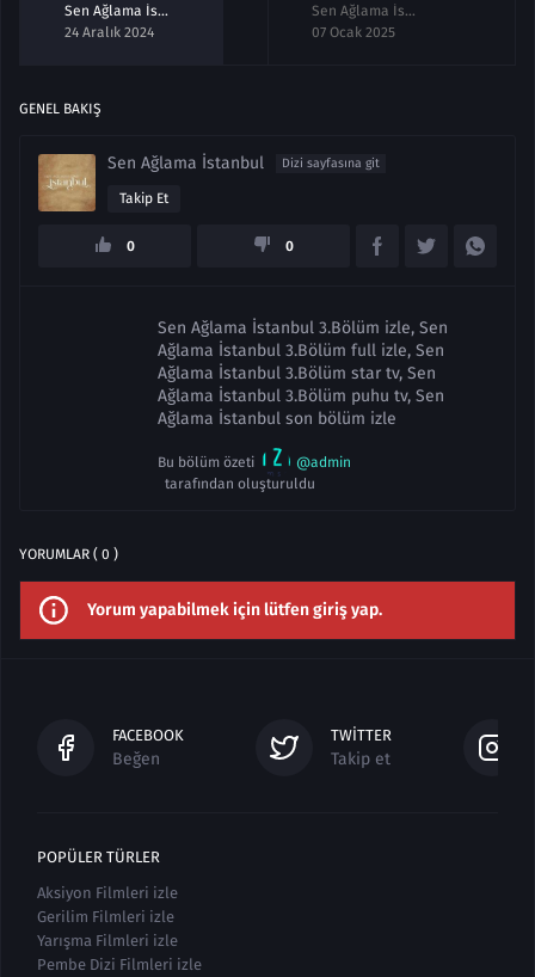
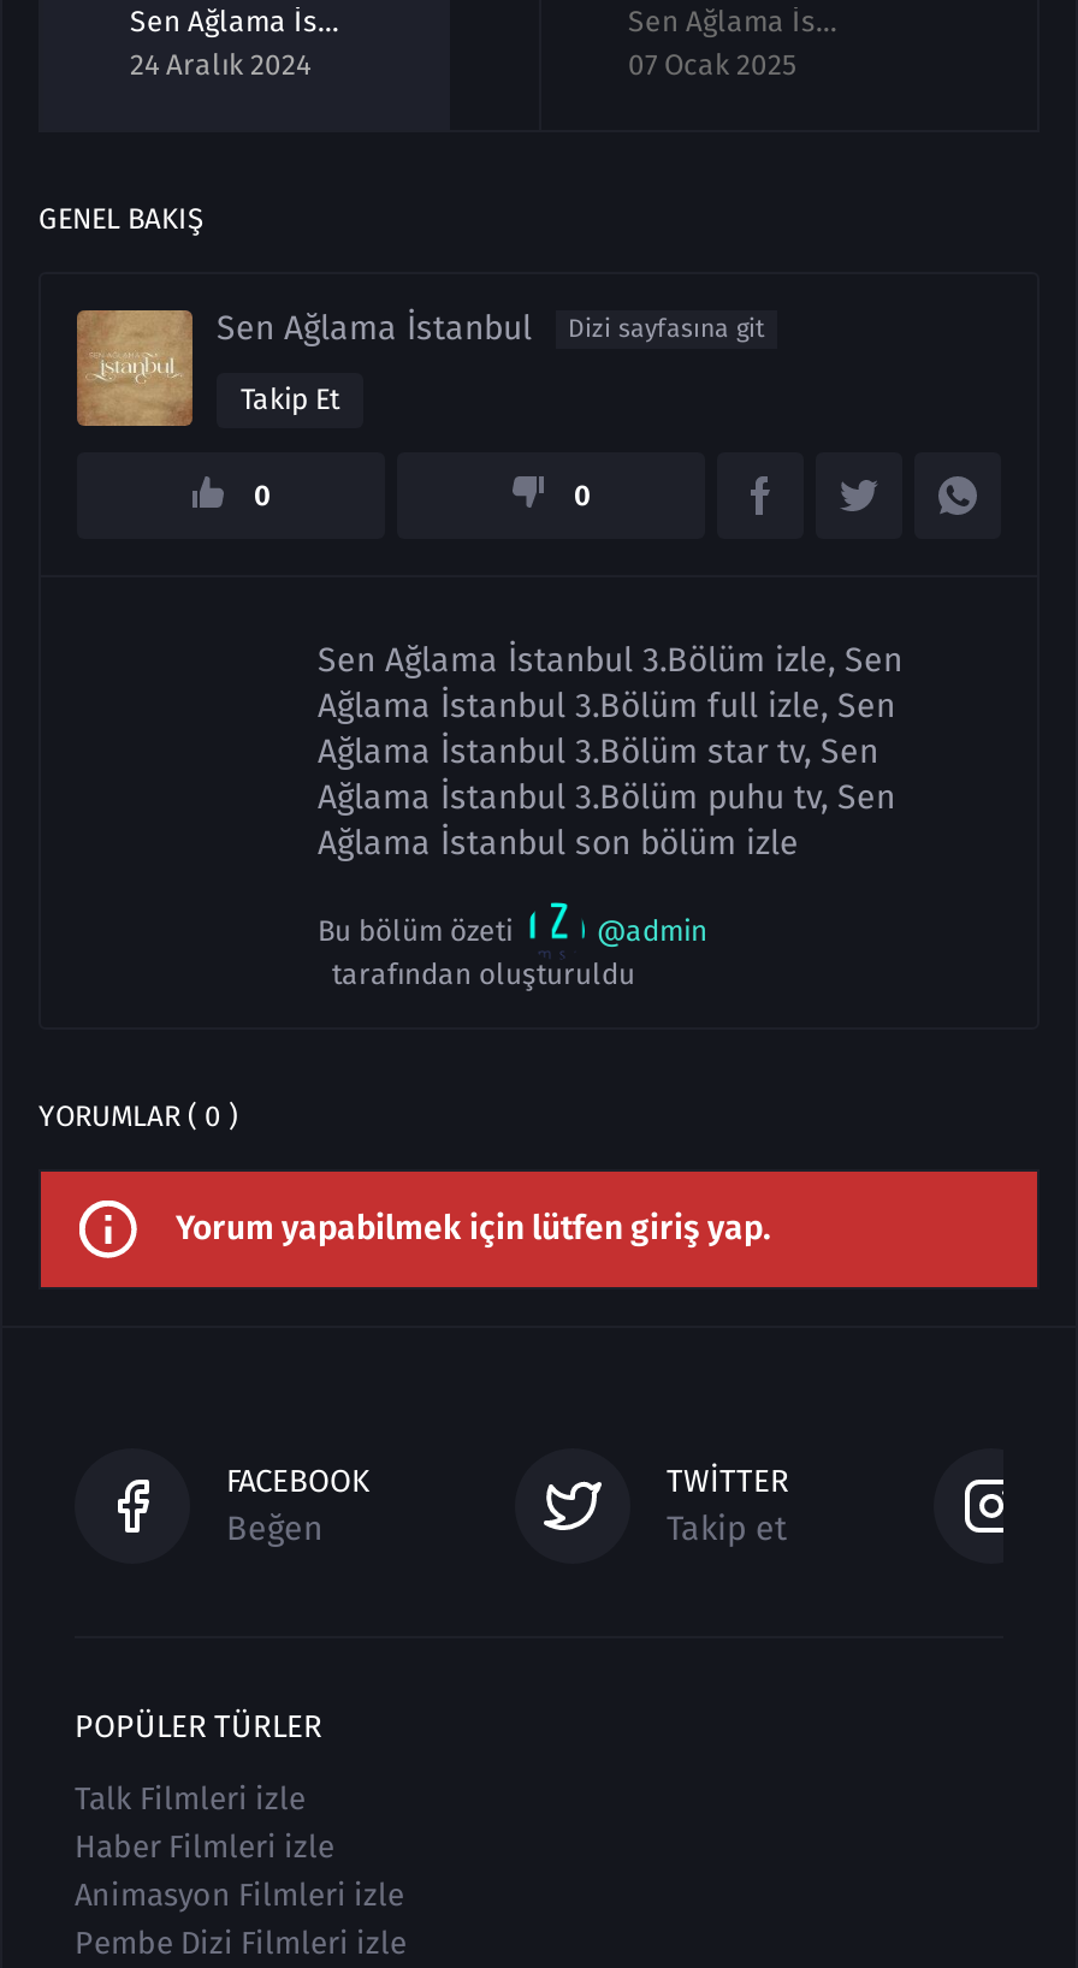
[37,884,178,902] Aksiyon Filmleri izle -> [75,1780,306,1816] Talk Filmleri izle
[37,908,174,926] Gerilim Filmleri izle -> [75,1828,334,1865] Haber Filmleri izle
[37,932,178,950] Yarışma Filmleri izle -> [75,1877,404,1913] Animasyon Filmleri izle

